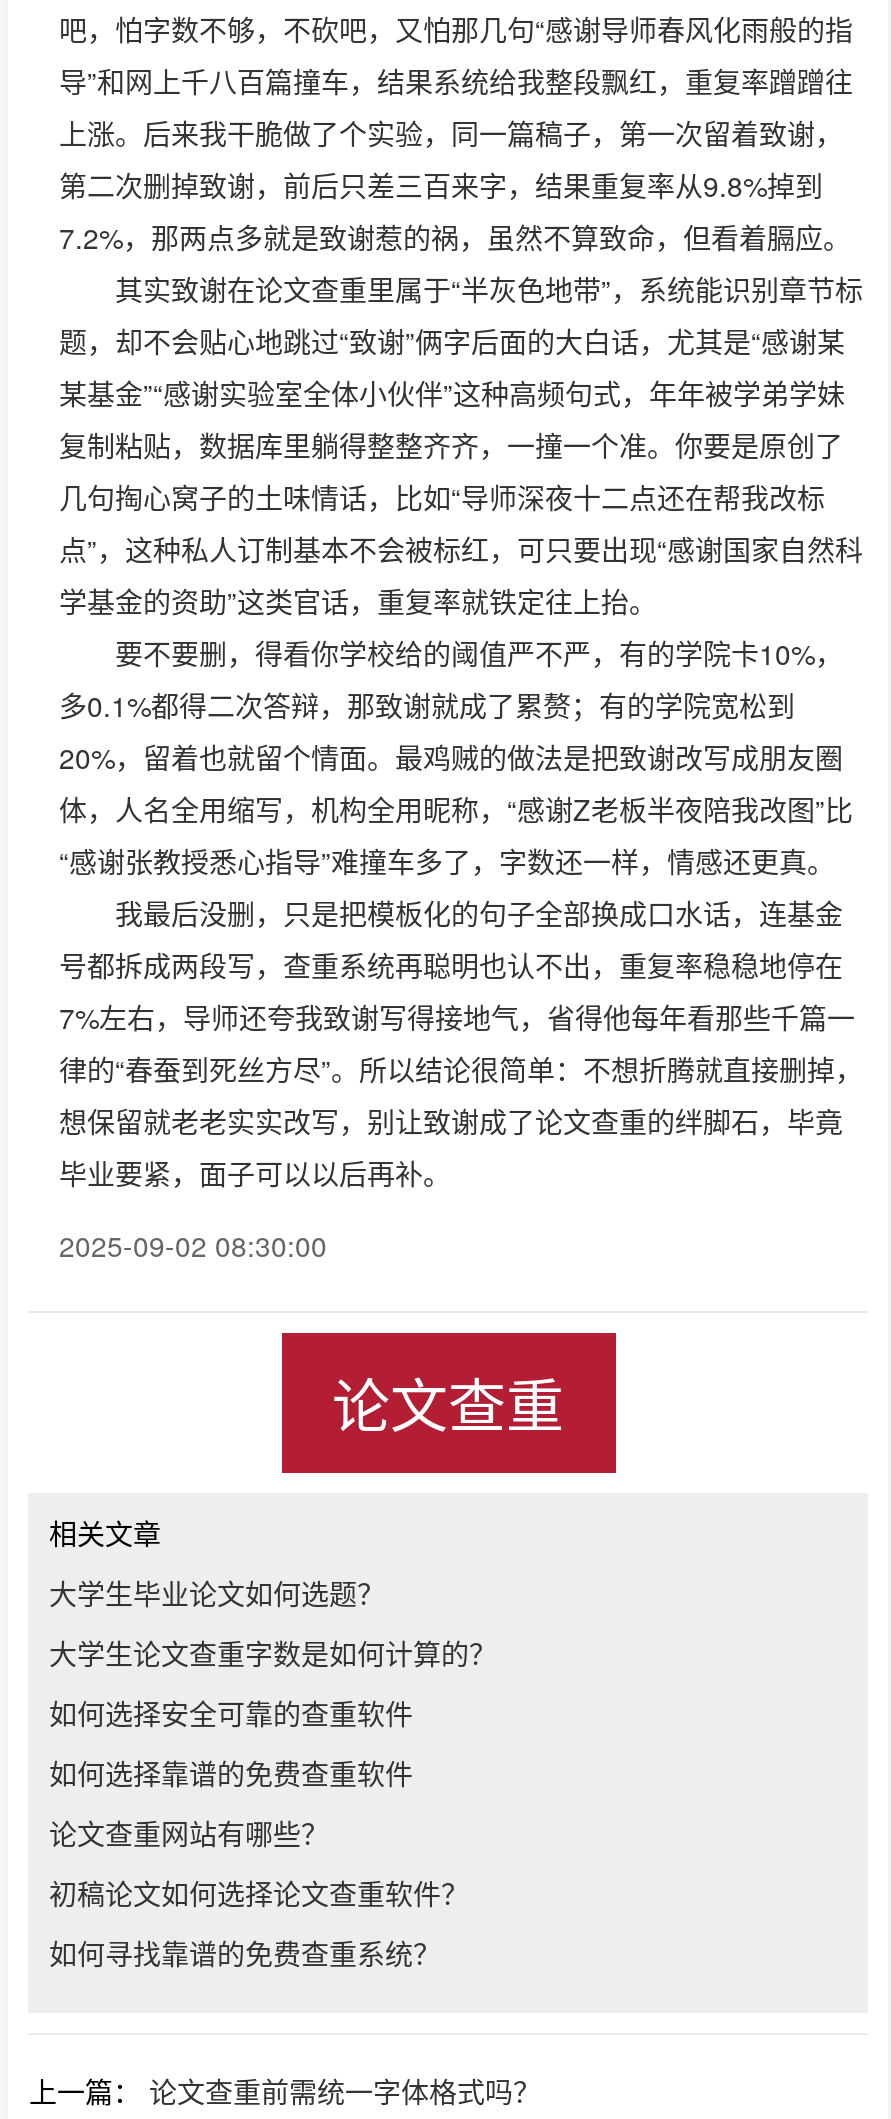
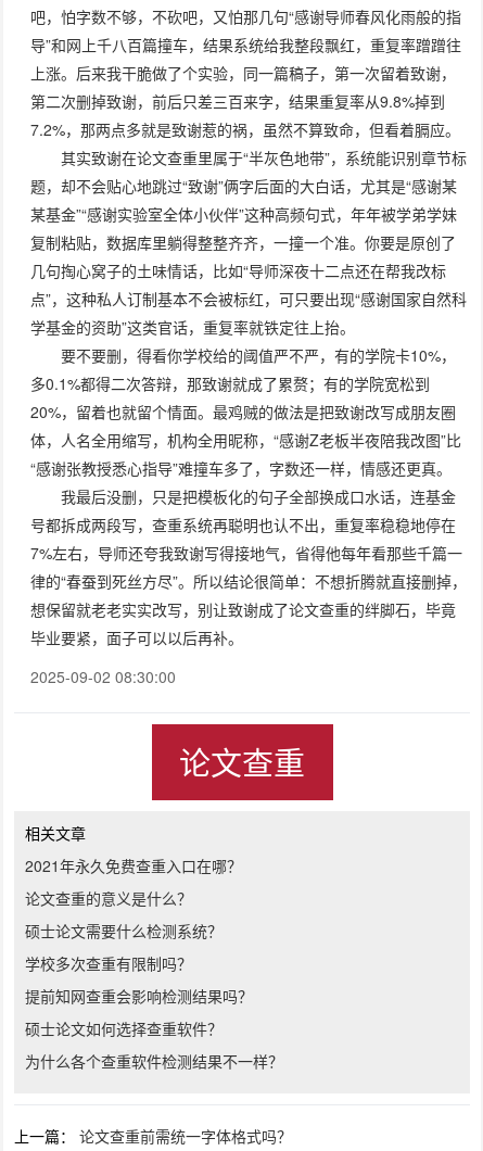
[49,1573,385,1613] 大学生毕业论文如何选题？ -> [26,855,243,876] 2021年永久免费查重入口在哪？
[49,1633,497,1673] 大学生论文查重字数是如何计算的？ -> [26,887,193,909] 论文查重的意义是什么？
[49,1693,413,1733] 如何选择安全可靠的查重软件 -> [26,920,223,941] 硕士论文需要什么检测系统？
[49,1753,413,1793] 如何选择靠谱的免费查重软件 -> [26,952,193,974] 学校多次查重有限制吗？
[49,1813,329,1853] 论文查重网站有哪些？ -> [26,985,253,1007] 提前知网查重会影响检测结果吗？
[49,1873,469,1913] 初稿论文如何选择论文查重软件？ -> [26,1017,223,1039] 硕士论文如何选择查重软件？
[49,1933,441,1973] 如何寻找靠谱的免费查重系统？ -> [26,1050,284,1072] 为什么各个查重软件检测结果不一样？

